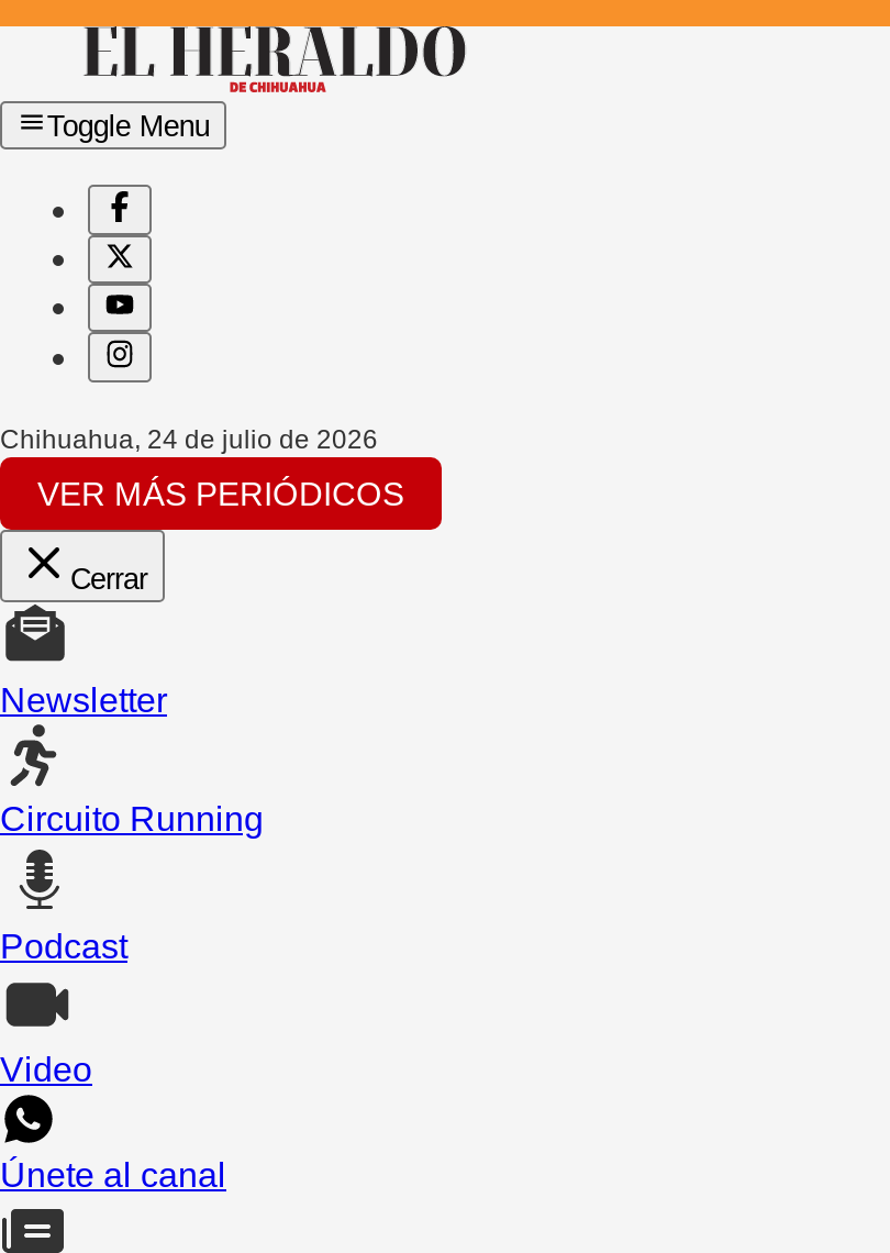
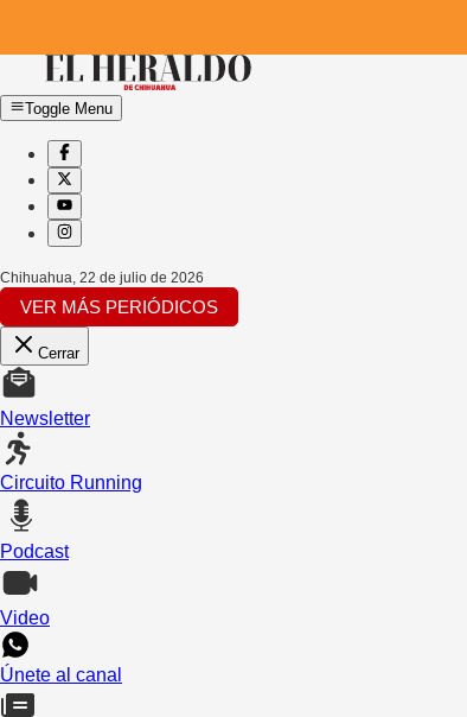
[0,423,378,454] Chihuahua, 24 de julio de 2026 -> [0,269,204,286] Chihuahua, 22 de julio de 2026

